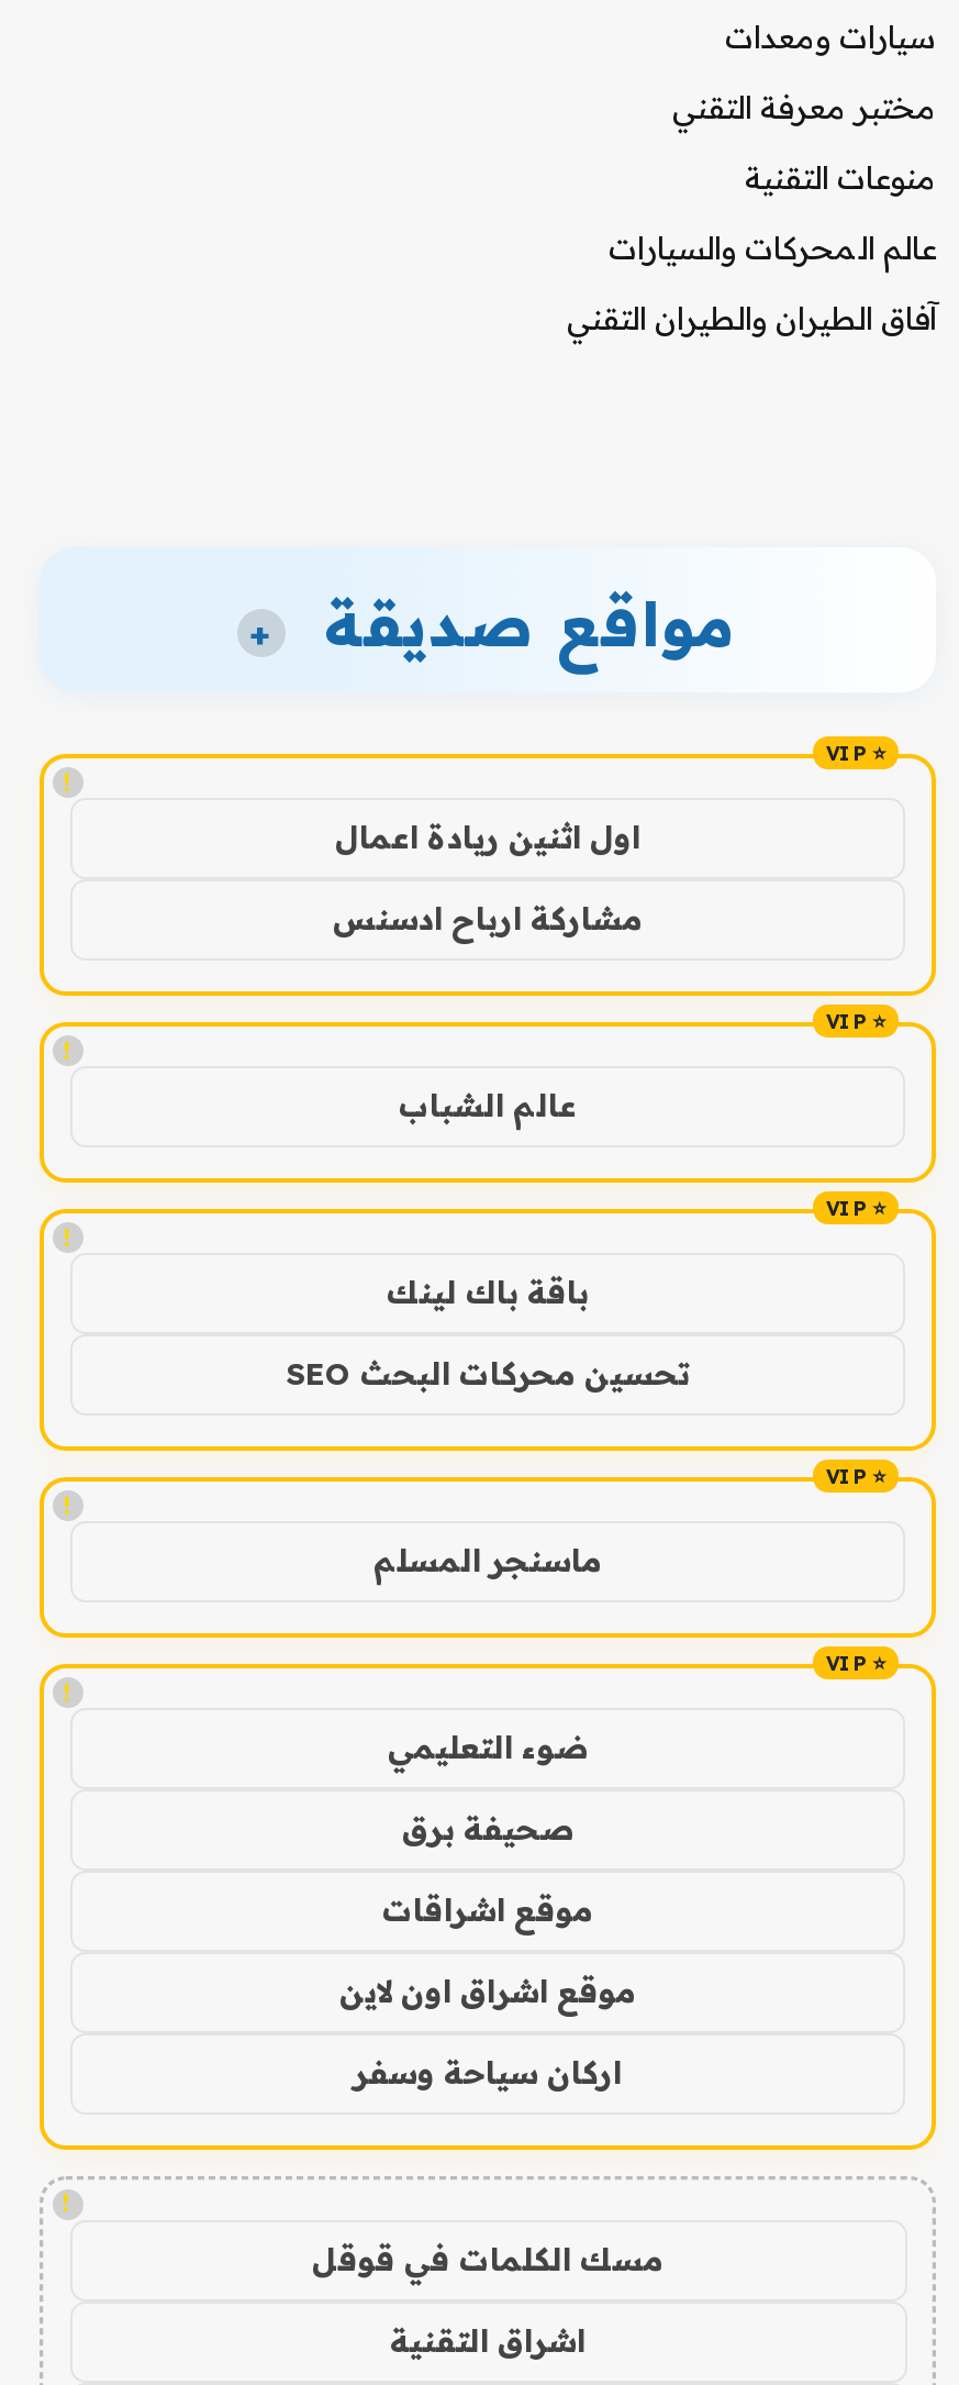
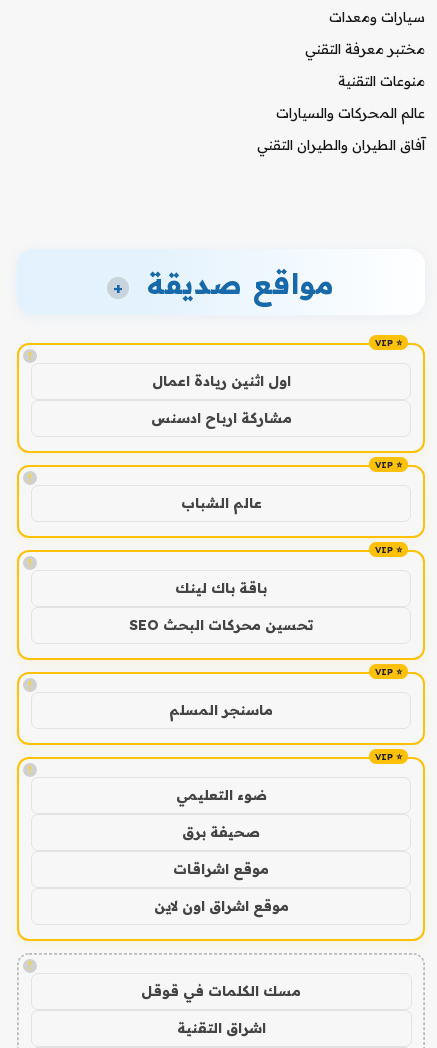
[354,2053,622,2093] اركان سياحة وسفر -> none

